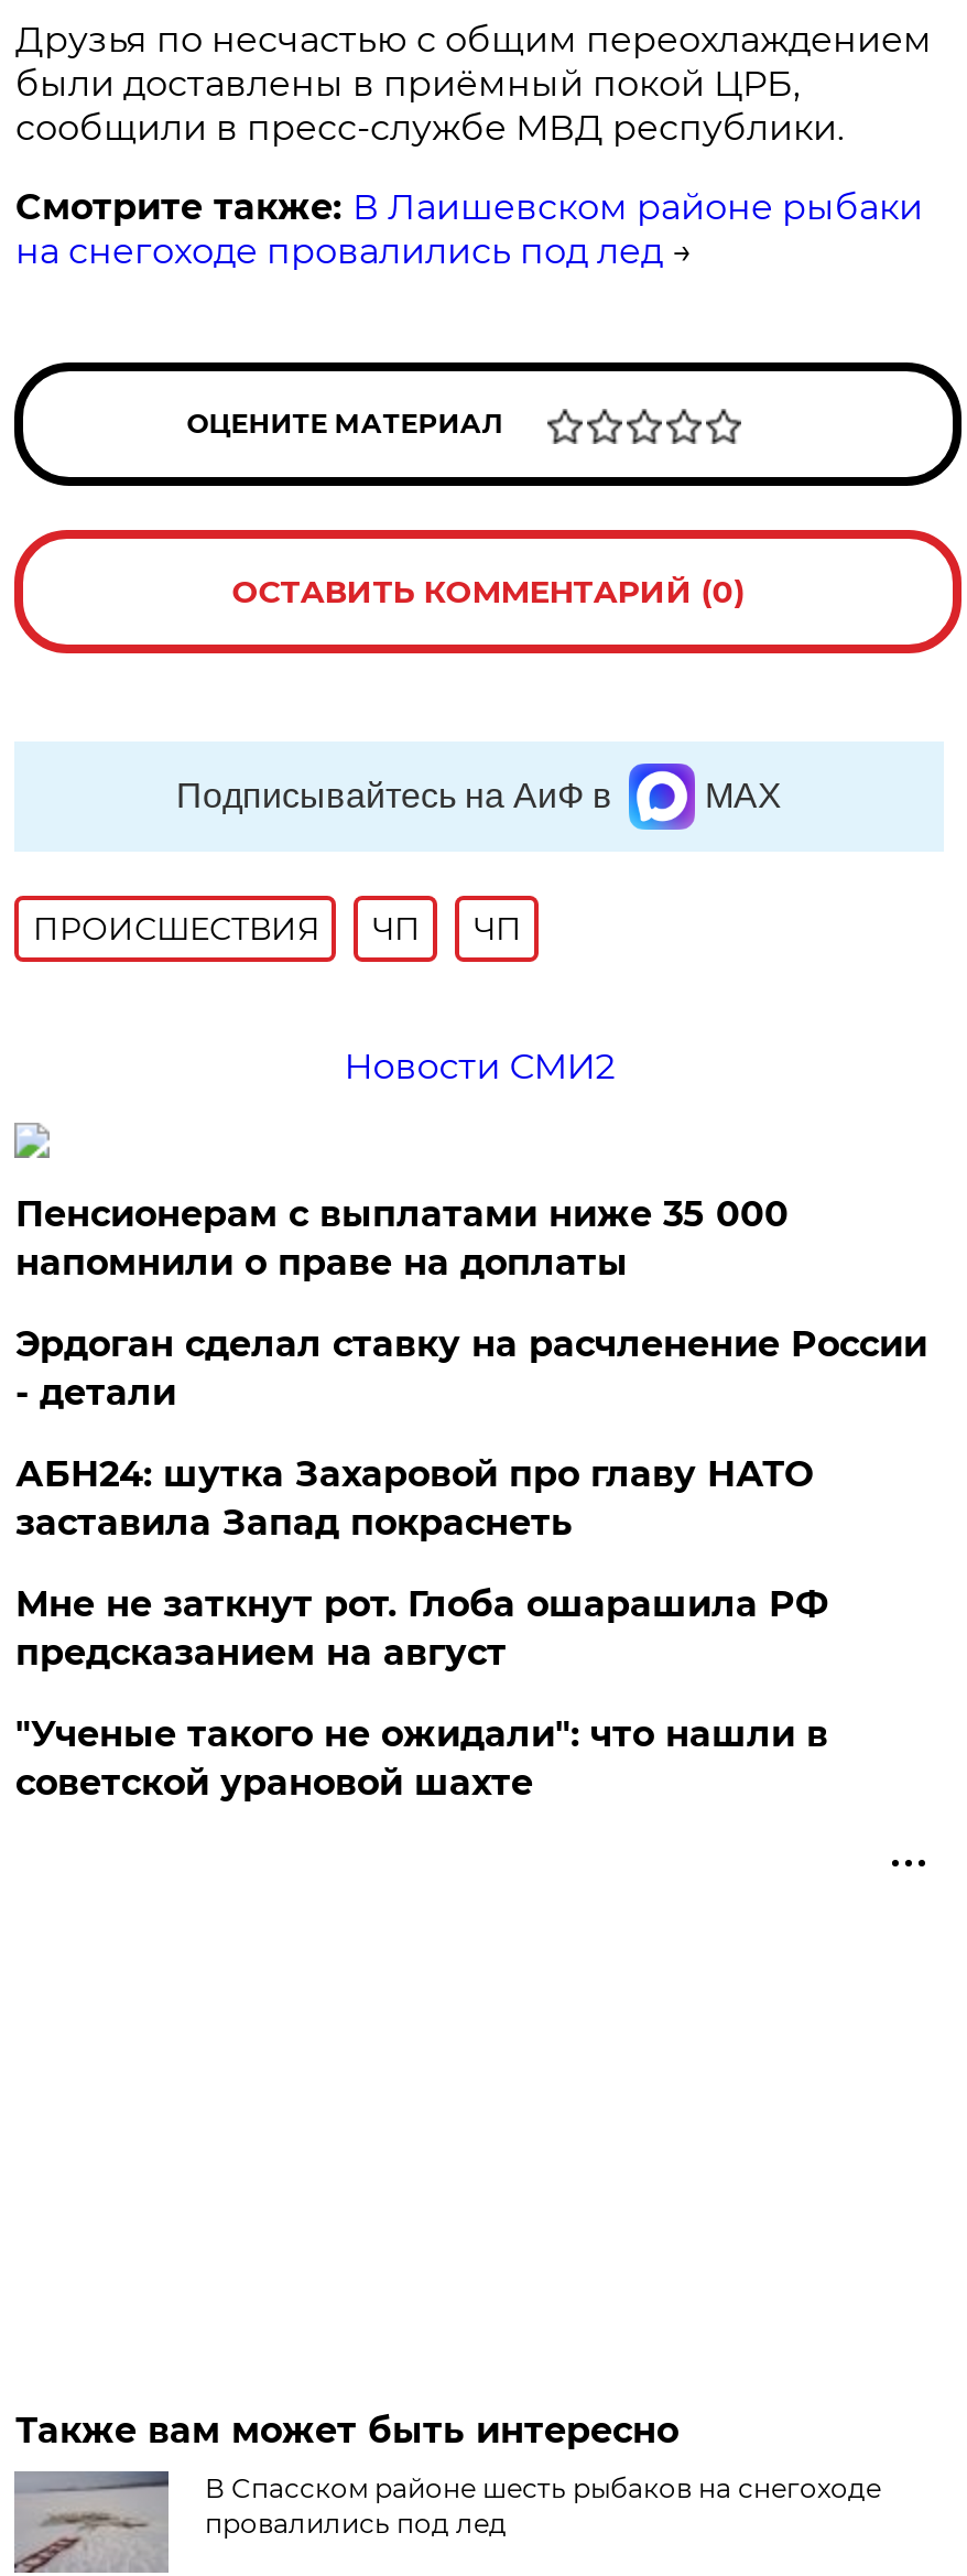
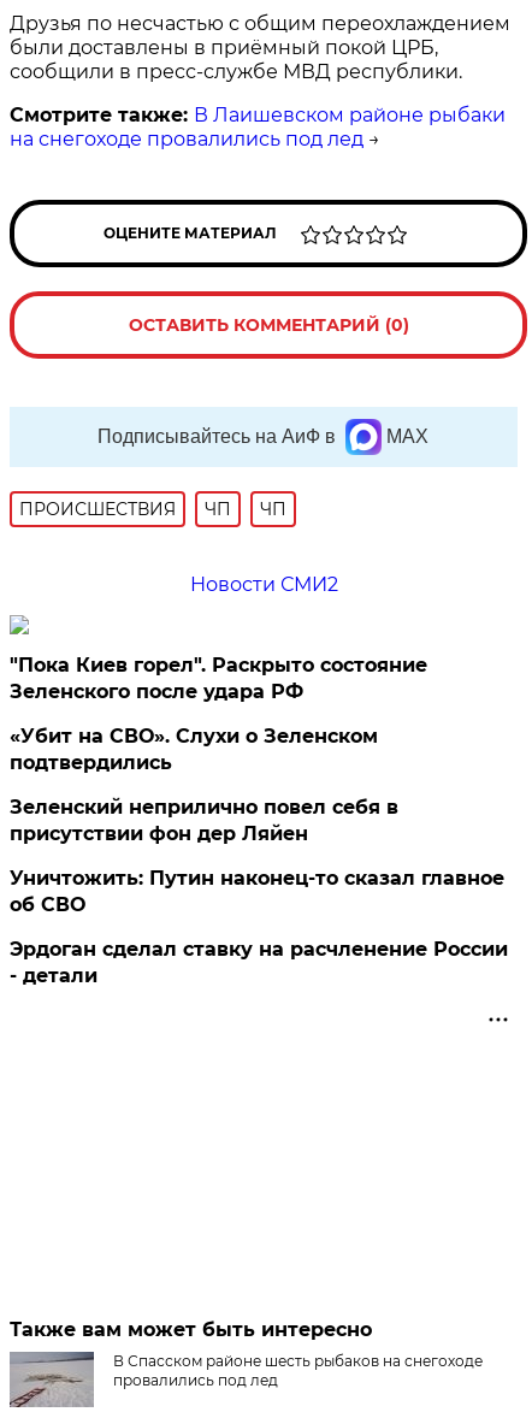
[15,1193,788,1283] Пенсионерам с выплатами ниже 35 000 | напомнили о праве на доплаты -> [10,654,505,916] "Пока Киев горел". Раскрыто состояние | Зеленского после удара РФ | «Убит на СВО». Слухи о Зеленском | подтвердились | Зеленский неприлично повел cебя в | присутствии фон дер Ляйен | Уничтожить: Путин наконец-то сказал главное | об СВО
moved [15,1323,927,1413] -> [10,938,508,987]: Эрдоган сделал ставку на расчленение России | - детали
[15,1453,828,1803] АБН24: шутка Захаровой про главу НАТО | заставила Запад покраснеть | Мне не заткнут рот. Глоба ошарашила РФ | предсказанием на август | "Ученые такого не ожидали": что нашли в | советской урановой шахте -> none

